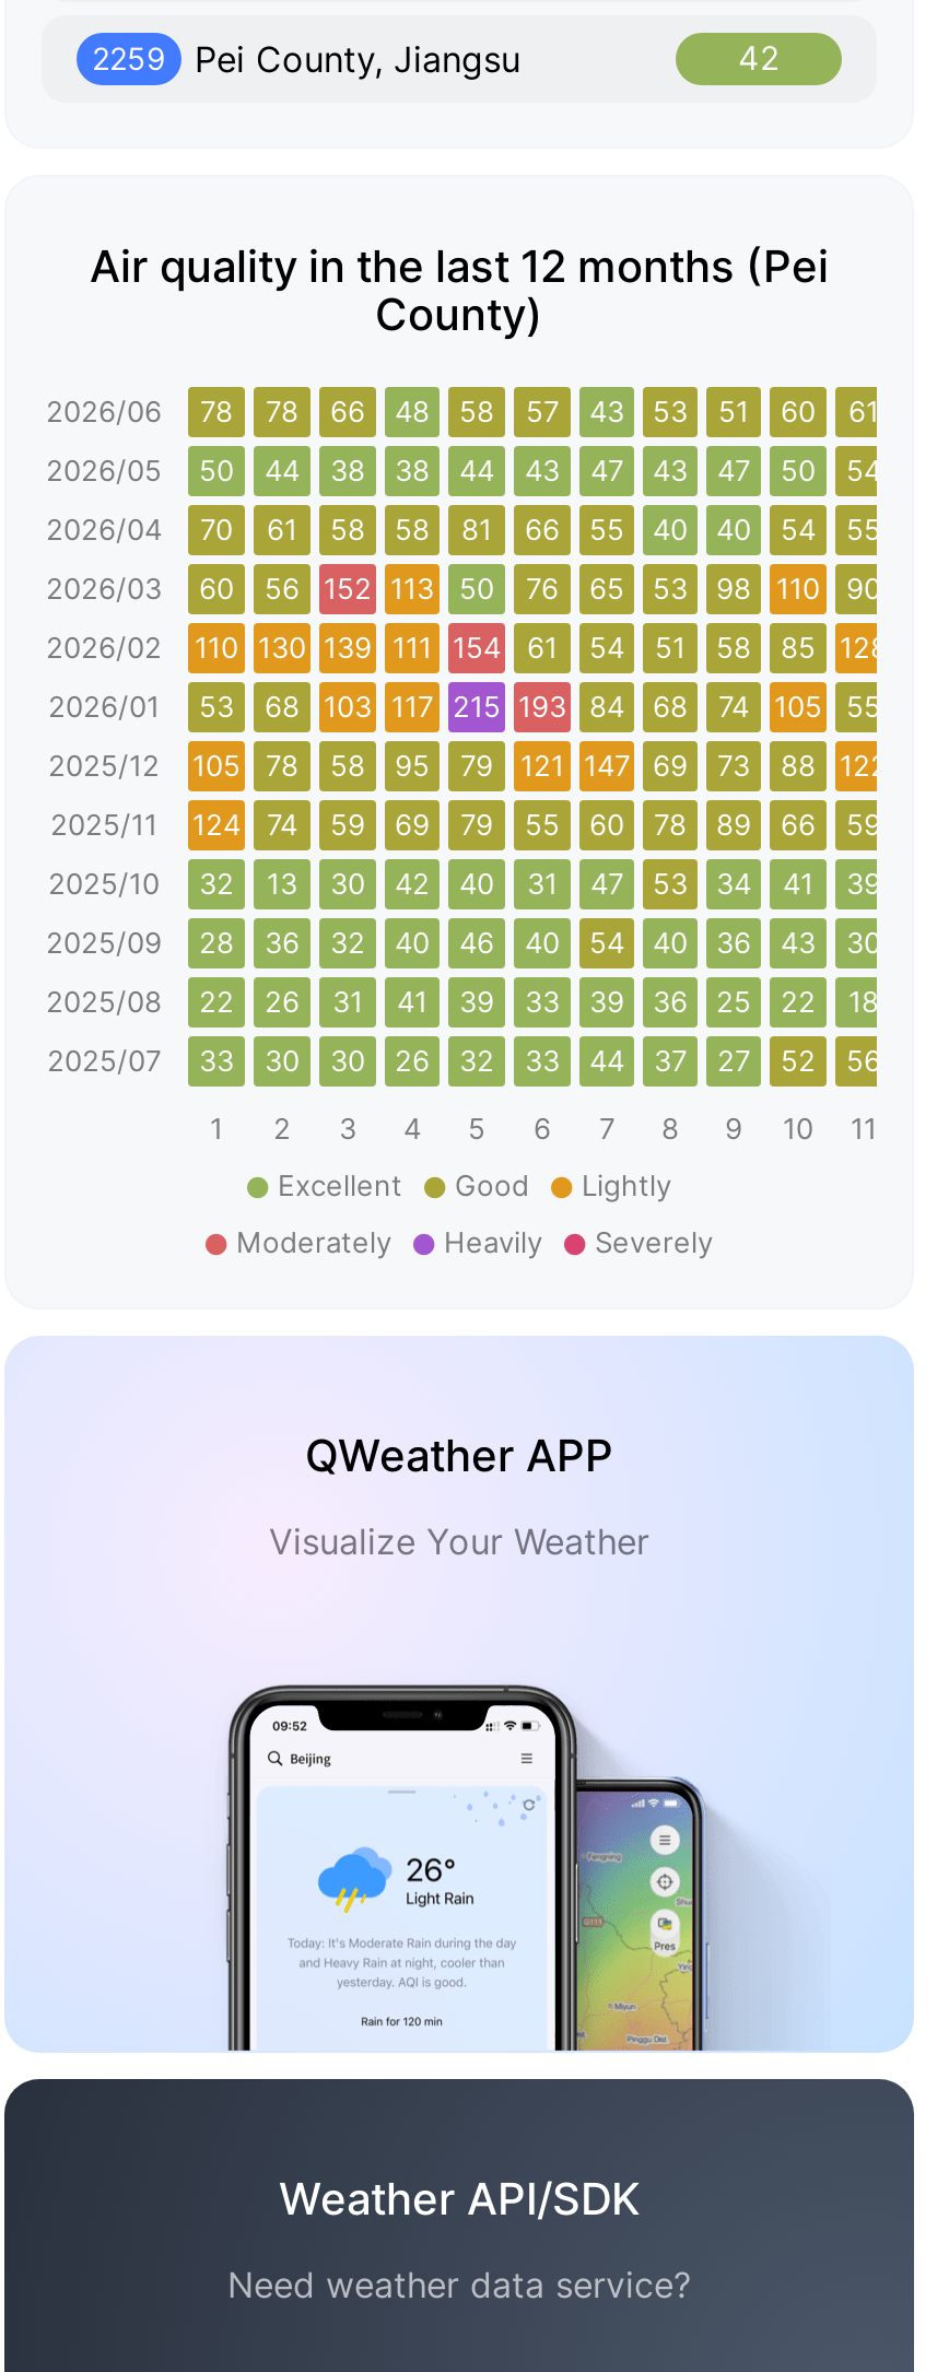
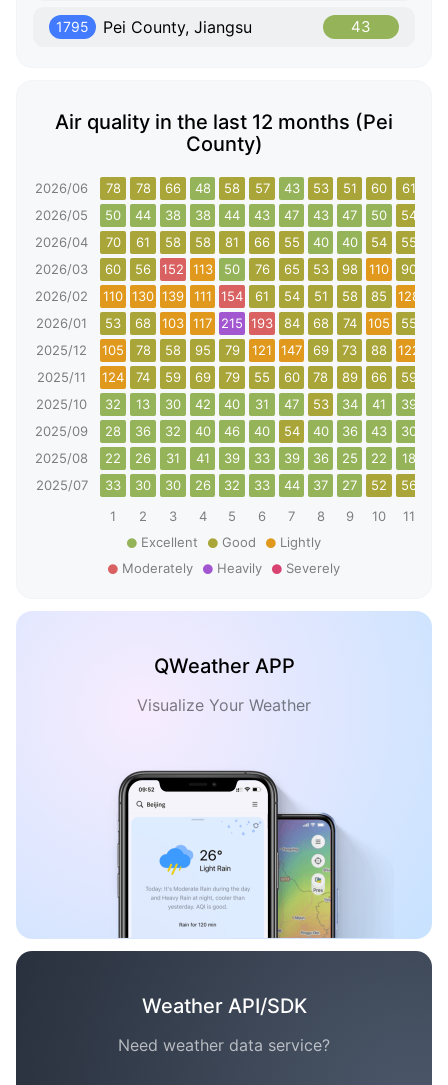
[92,37,520,81] 2259 Pei County, Jiangsu -> [56,17,252,37] 1795 Pei County, Jiangsu
[738,37,780,79] 42 -> [351,17,371,36] 43

